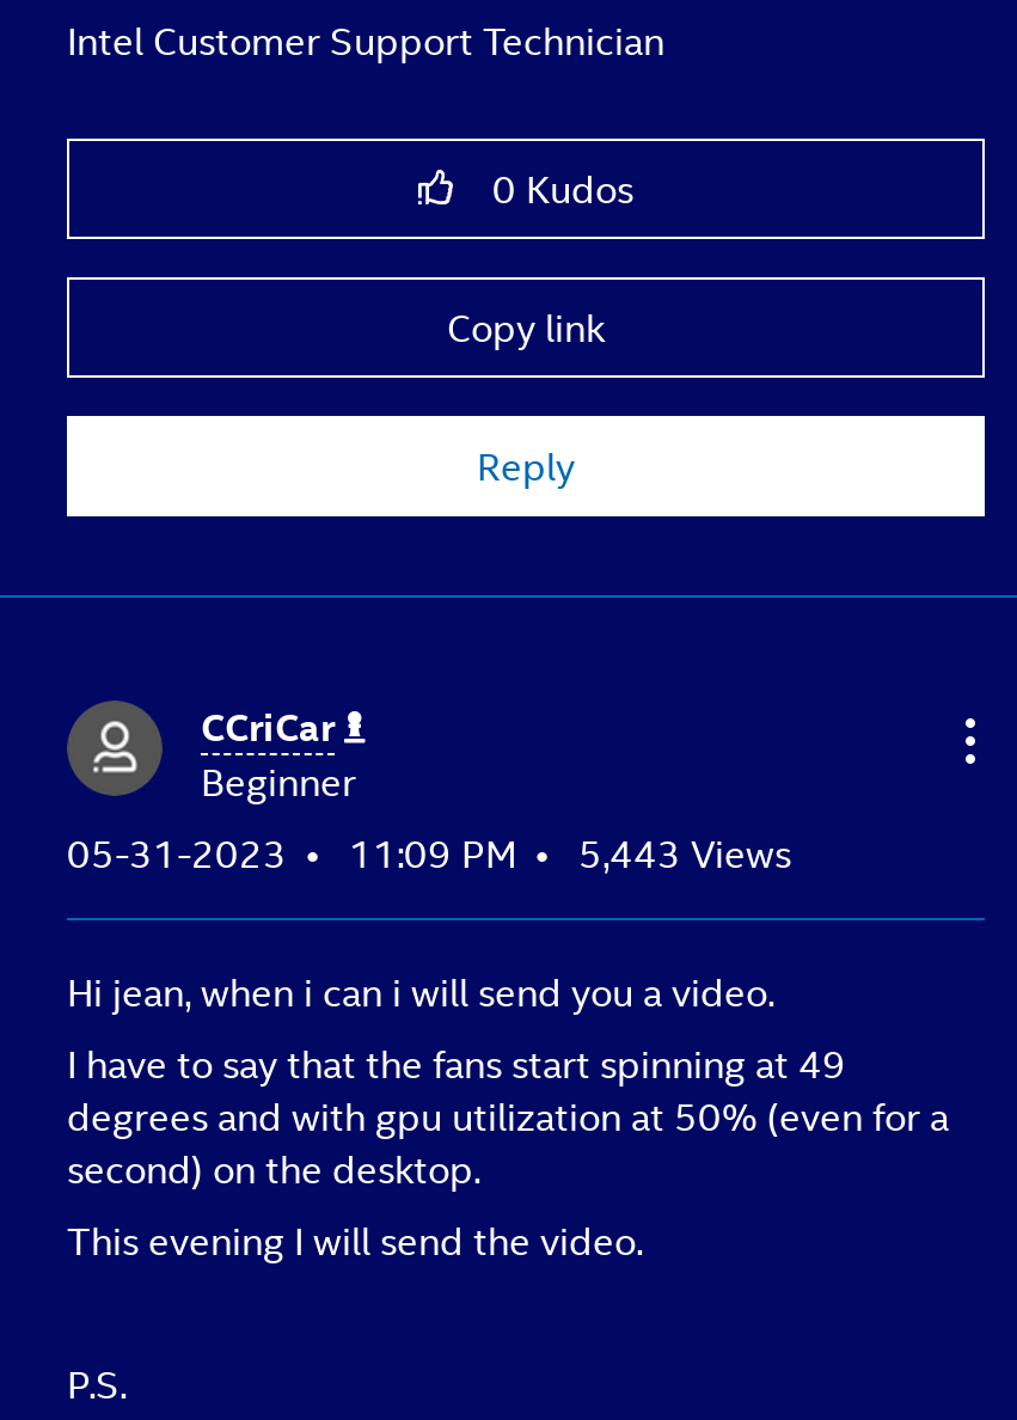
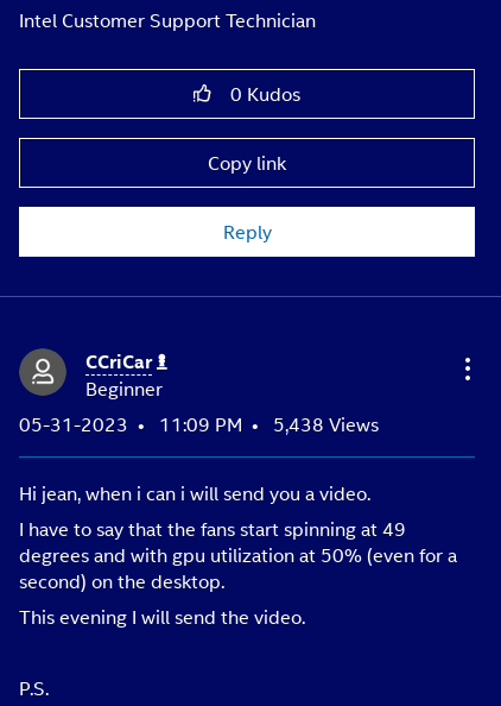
[67,824,791,879] 05-31-2023 11:09 PM 5,443 Views -> [19,409,379,437] 05-31-2023 11:09 PM 5,438 Views

